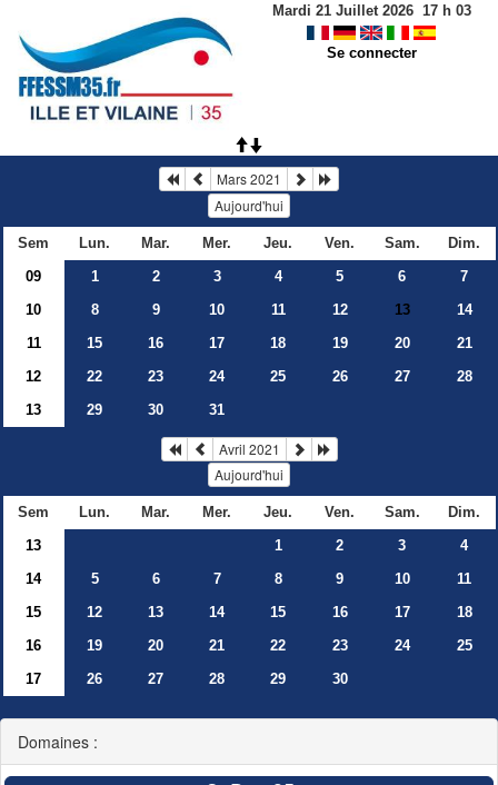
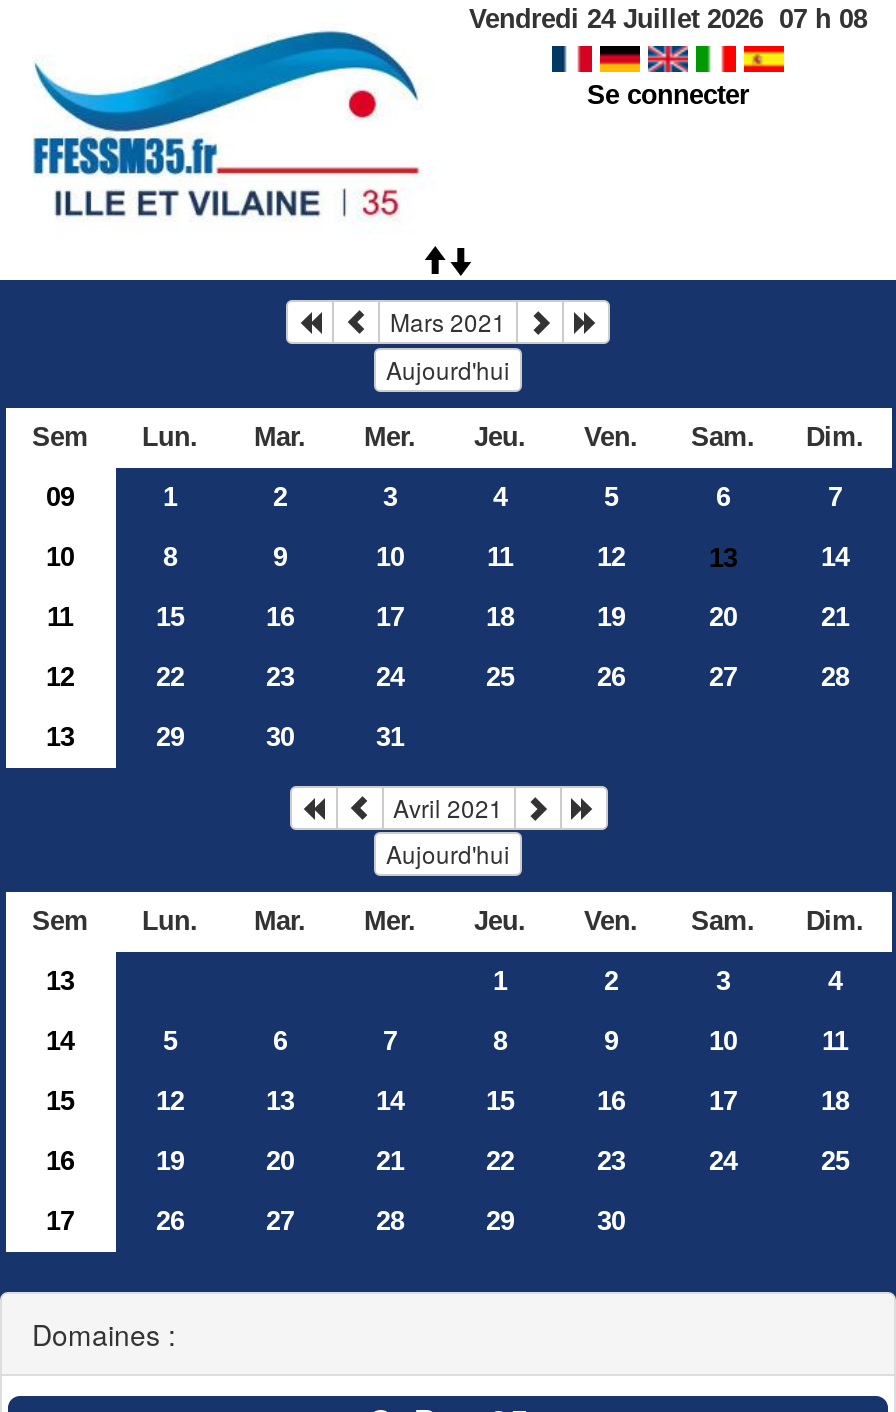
[272,2,471,19] Mardi 21 Juillet 2026 17 h 03 -> [469,4,867,34] Vendredi 24 Juillet 2026 07 h 08

